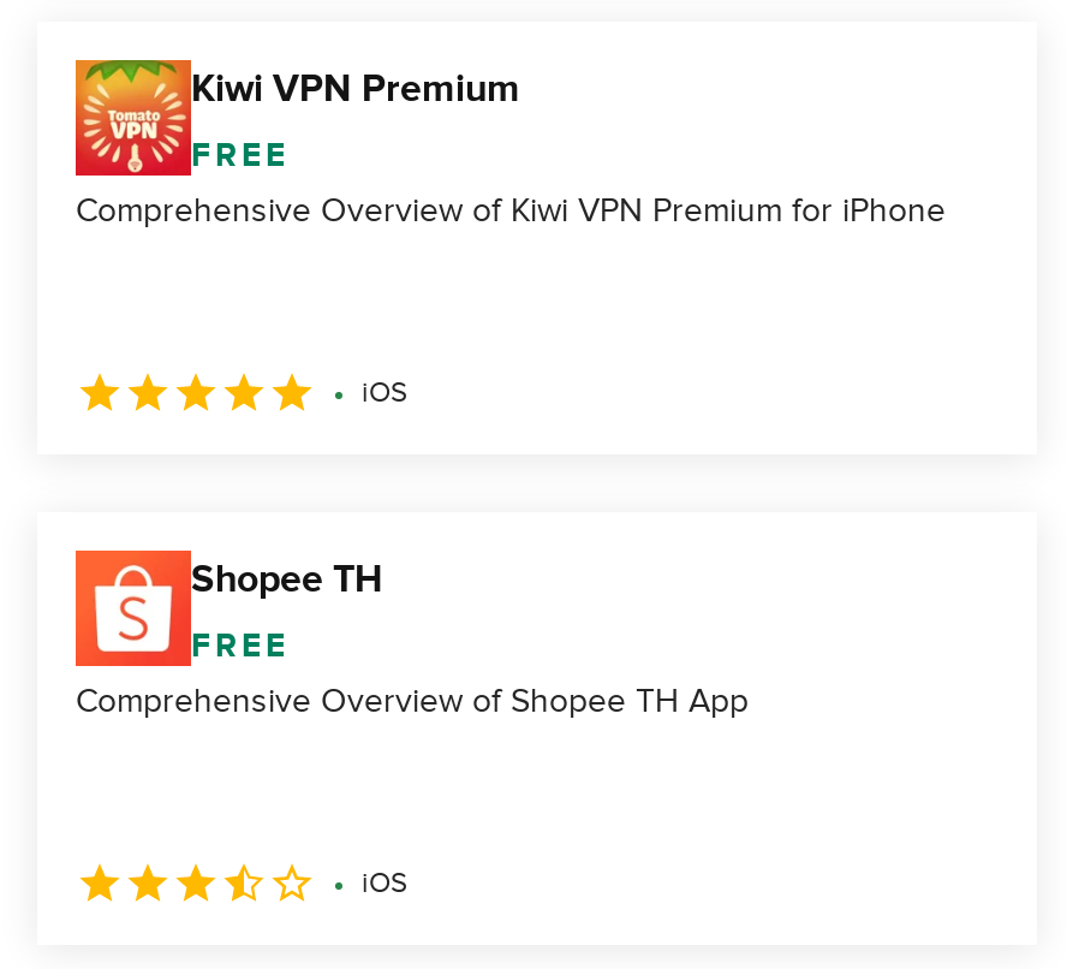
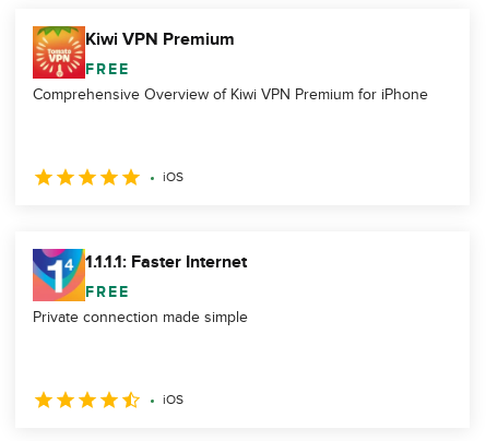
[73,548,383,664] [image] | Shopee TH -> [32,248,247,300] [image] | 1.1.1.1: Faster Internet
[76,680,749,721] Comprehensive Overview of Shopee TH App -> [33,308,248,326] Private connection made simple

